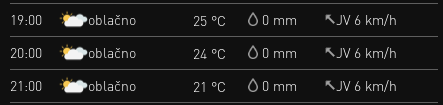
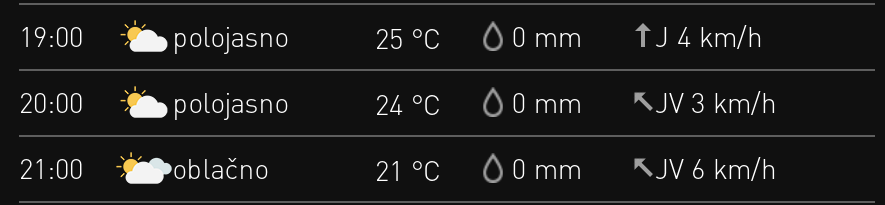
[88,10,136,28] oblačno -> [173,16,289,52] polojasno
[336,10,397,28] JV 6 km/h -> [655,16,763,52] J 4 km/h
[88,43,136,61] oblačno -> [173,82,289,118] polojasno
[336,43,397,61] JV 6 km/h -> [655,82,777,118] JV 3 km/h

